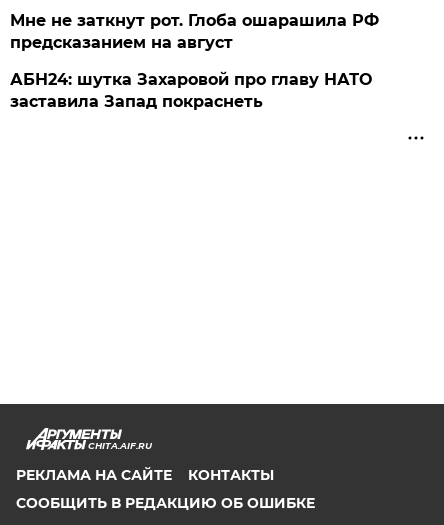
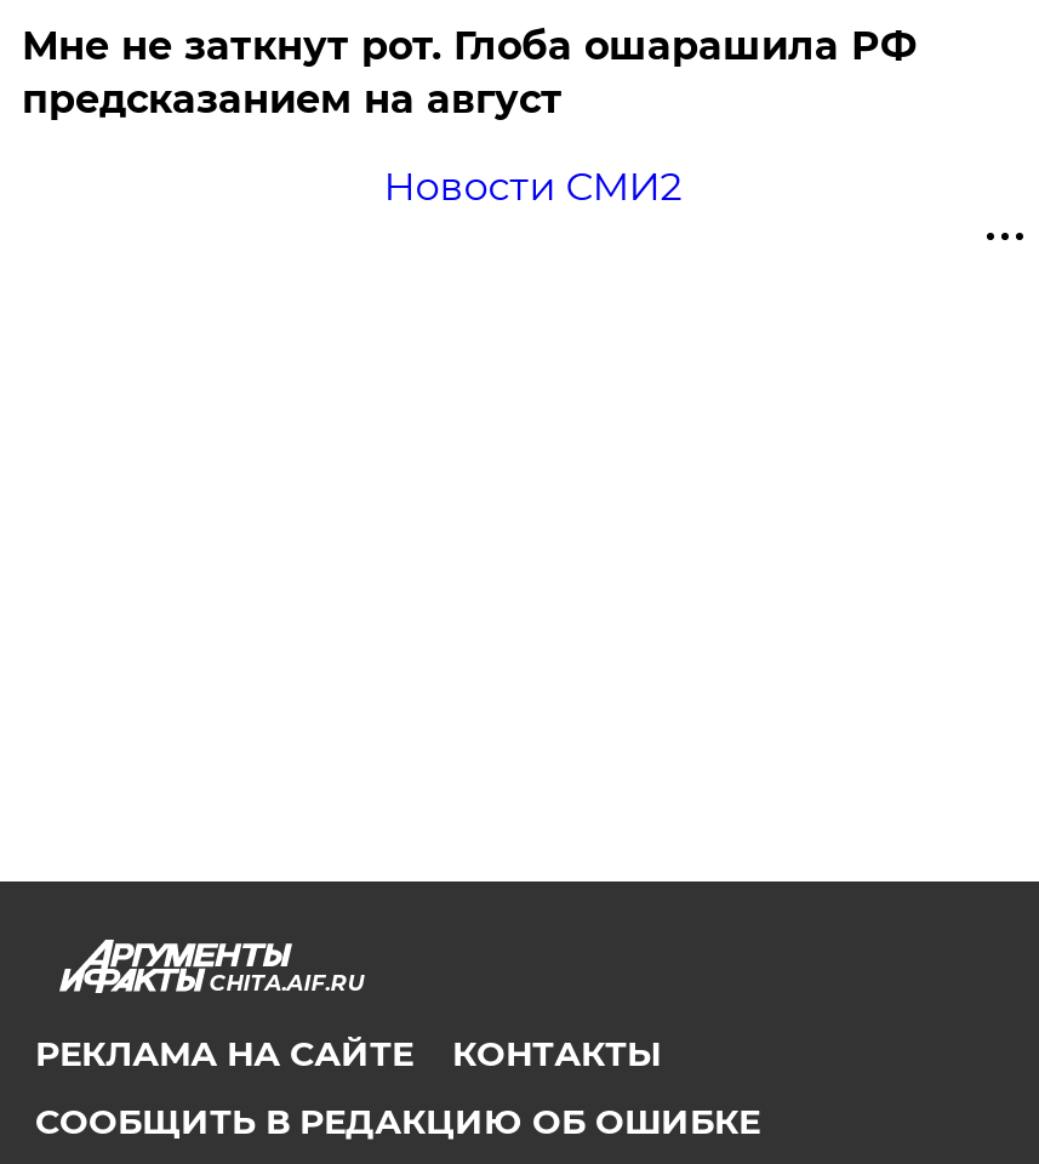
[10,70,372,111] АБН24: шутка Захаровой про главу НАТО | заставила Запад покраснеть -> [384,164,682,210] Новости СМИ2

